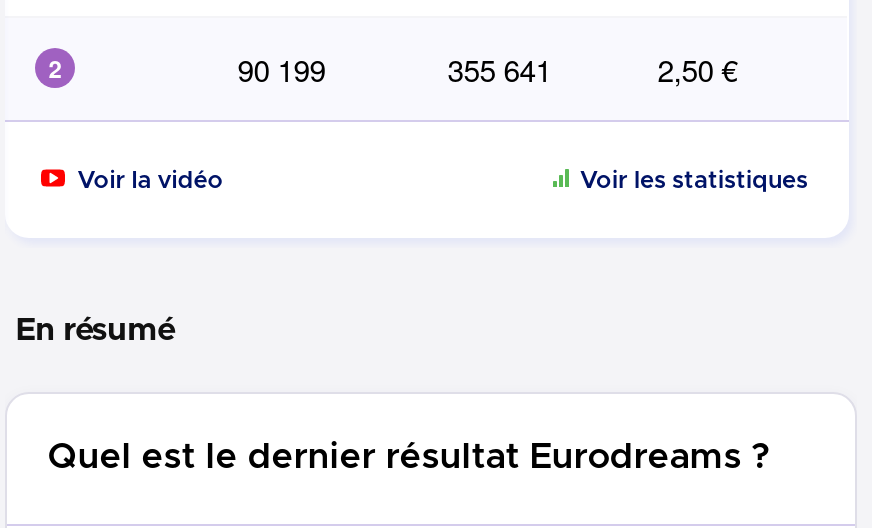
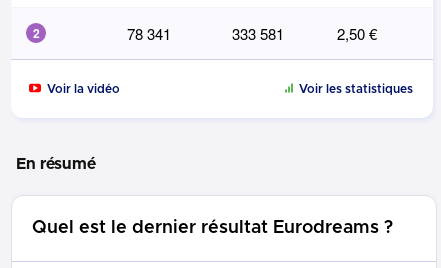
[237,48,325,90] 90 199 -> [127,23,171,44] 78 341
[447,48,551,90] 355 641 -> [232,23,284,44] 333 581

